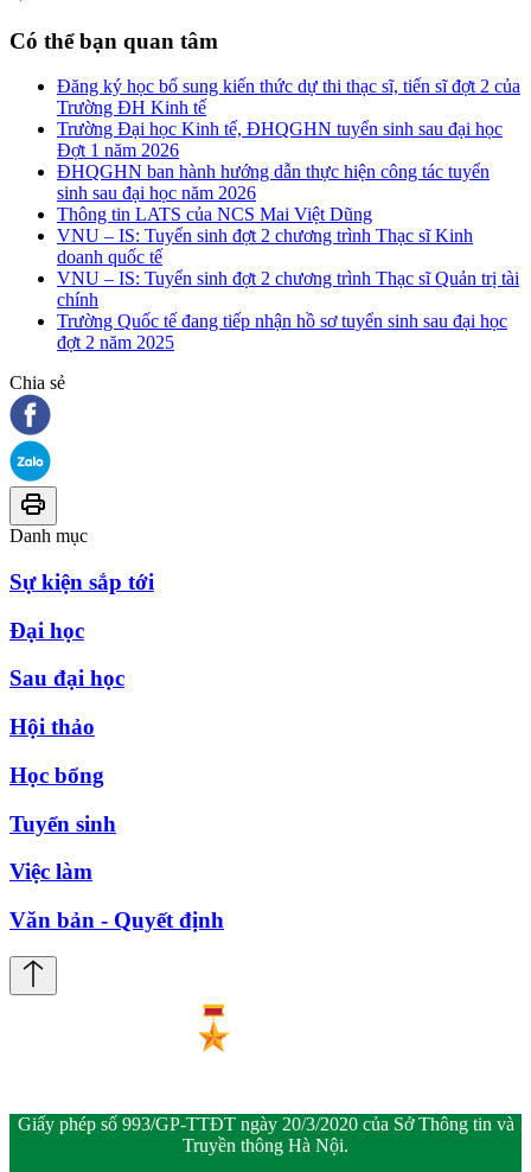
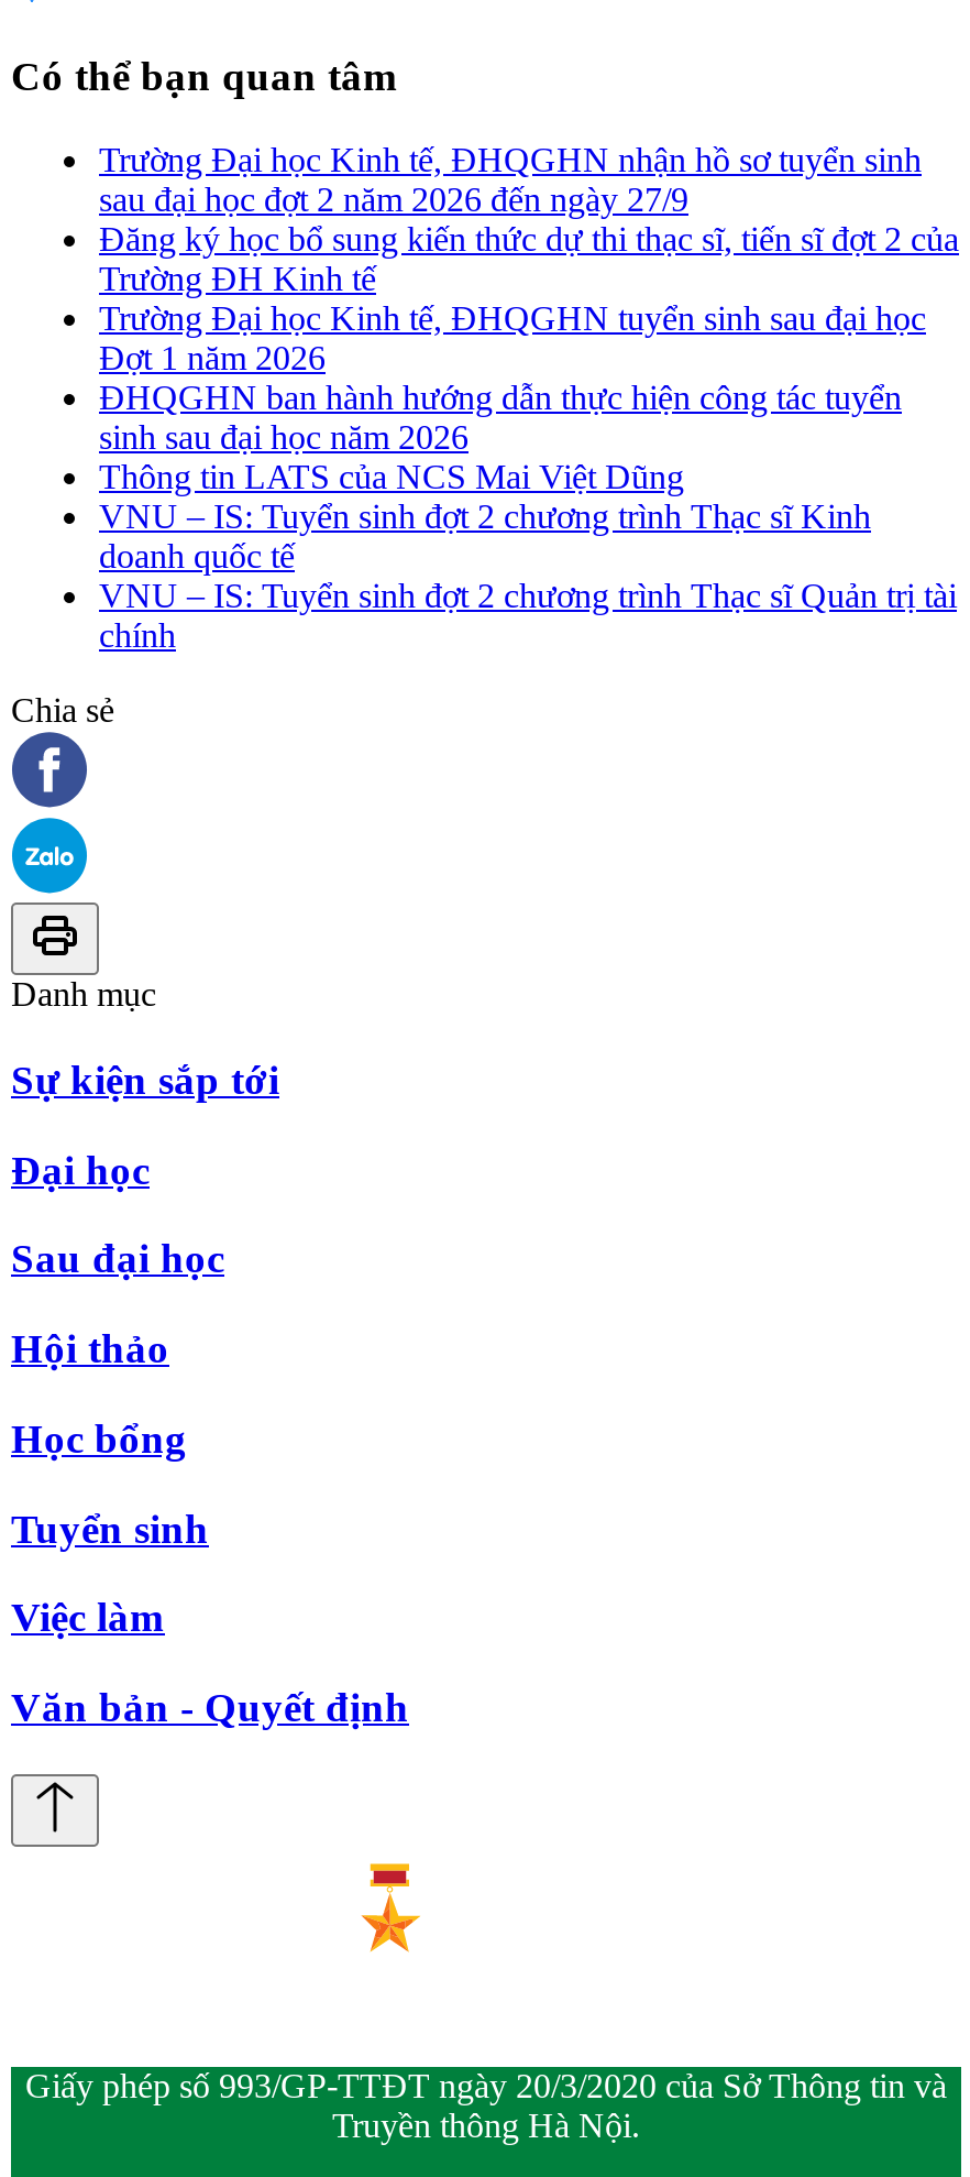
none -> [99,141,922,218] Trường Đại học Kinh tế, ĐHQGHN nhận hồ sơ tuyển sinh | sau đại học đợt 2 năm 2026 đến ngày 27/9
moved [57,76,520,310] -> [99,221,959,654]: Đăng ký học bổ sung kiến thức dự thi thạc sĩ, tiến sĩ đợt 2 của | Trường ĐH Kinh tế | Trường Đại học Kinh tế, ĐHQGHN tuyển sinh sau đại học | ... | VNU – IS: Tuyển sinh đợt 2 chương trình Thạc sĩ Quản trị tài | chính
[57,311,507,353] Trường Quốc tế đang tiếp nhận hồ sơ tuyển sinh sau đại học | đợt 2 năm 2025 -> none

